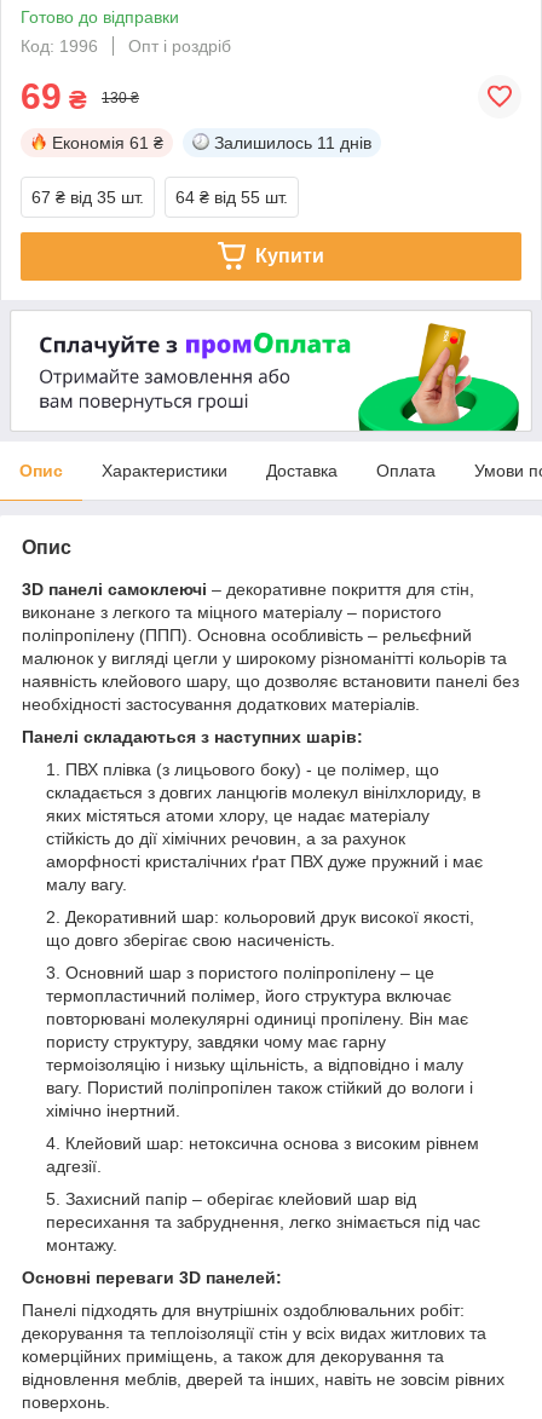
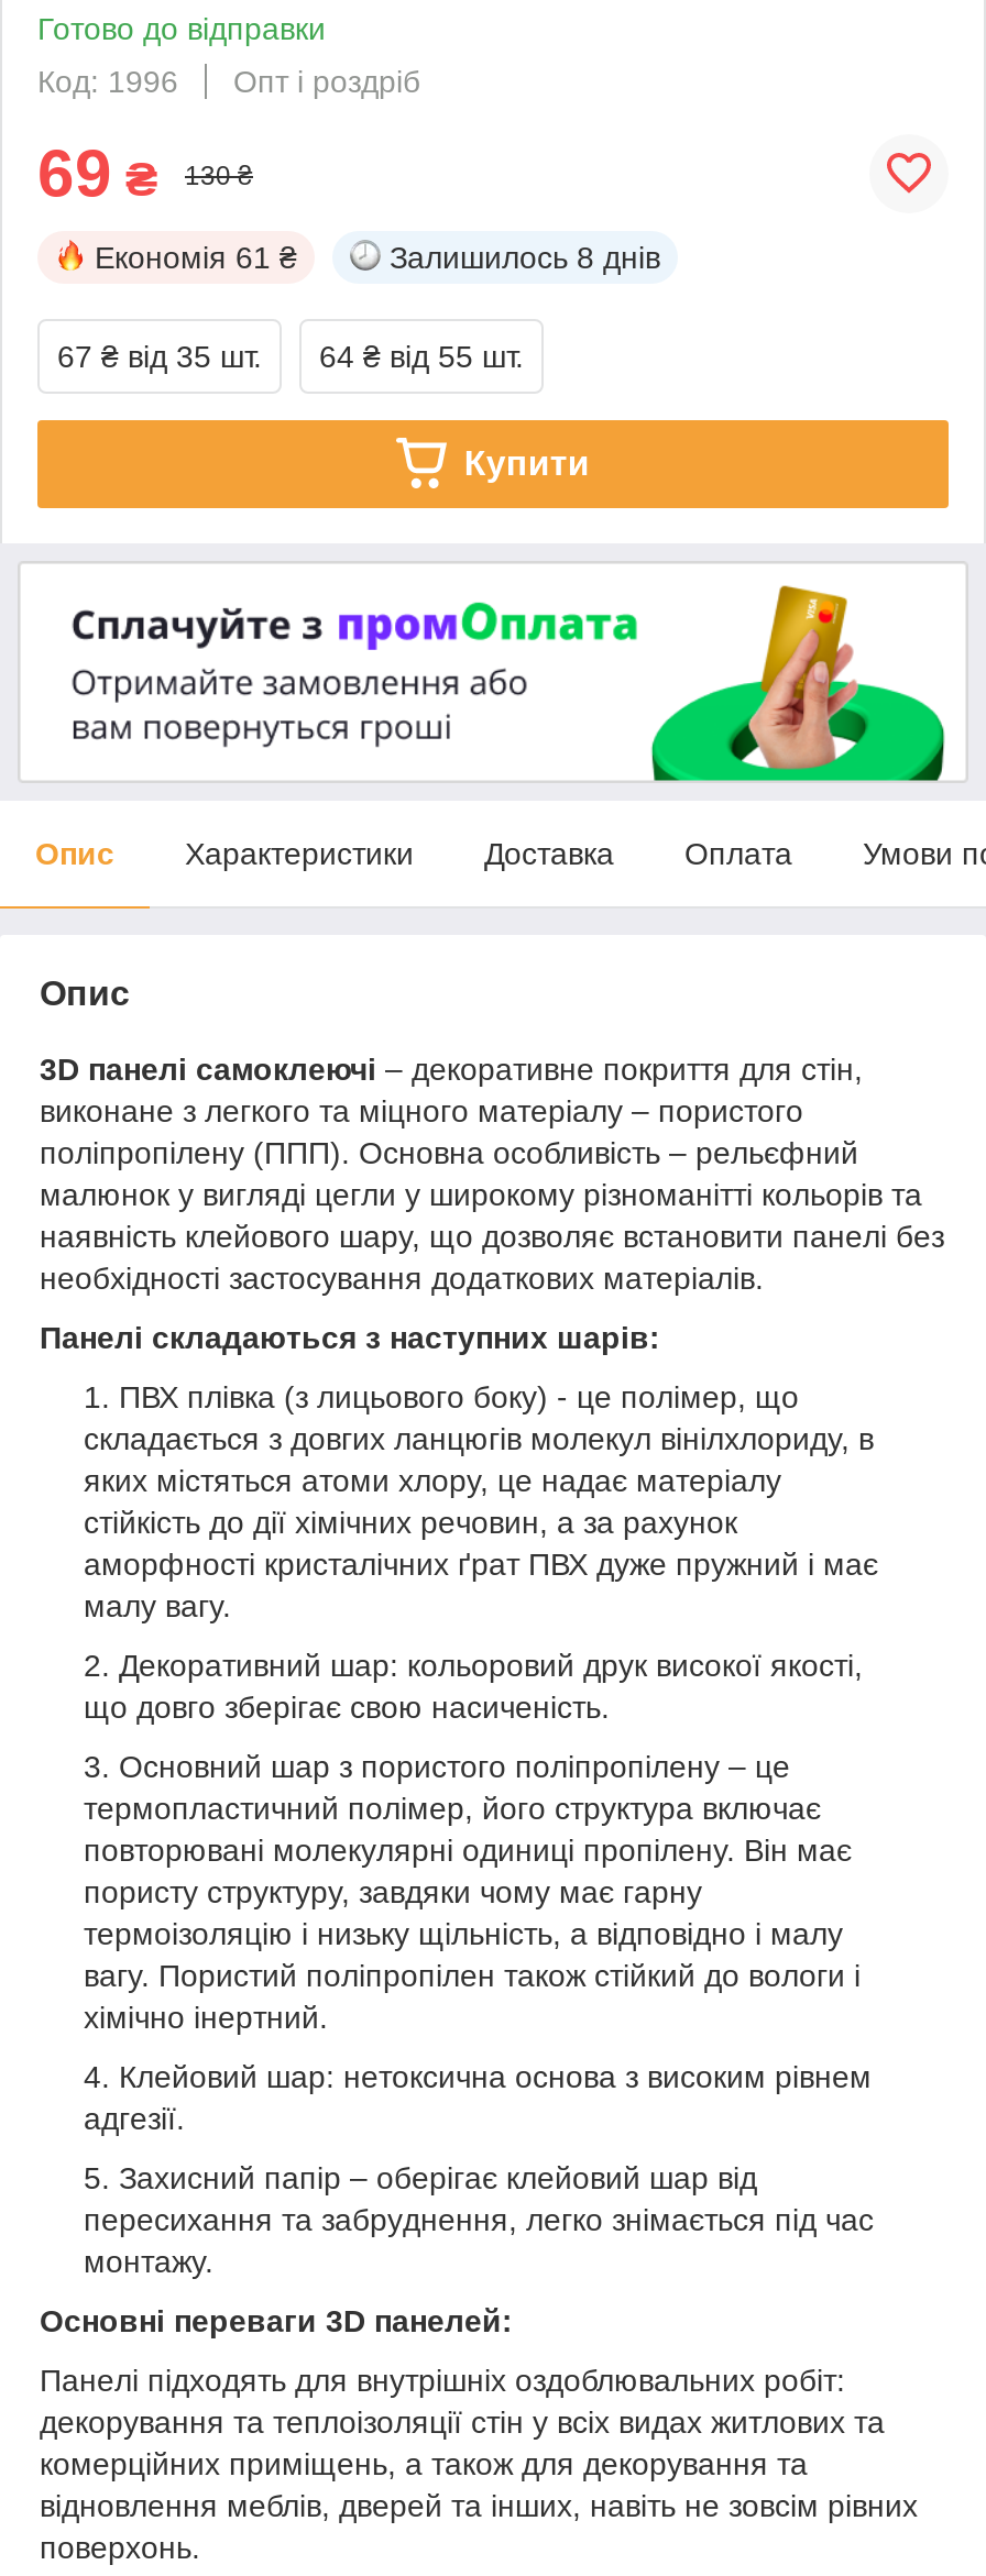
[214,133,371,152] Залишилось 11 днів -> [390,239,660,275] Залишилось 8 днів

